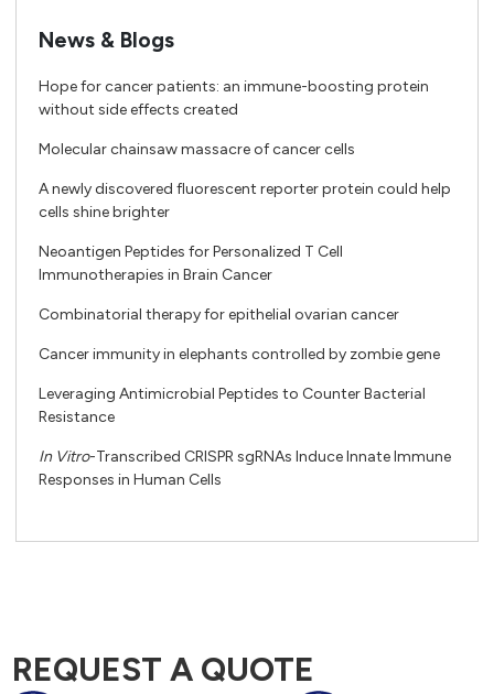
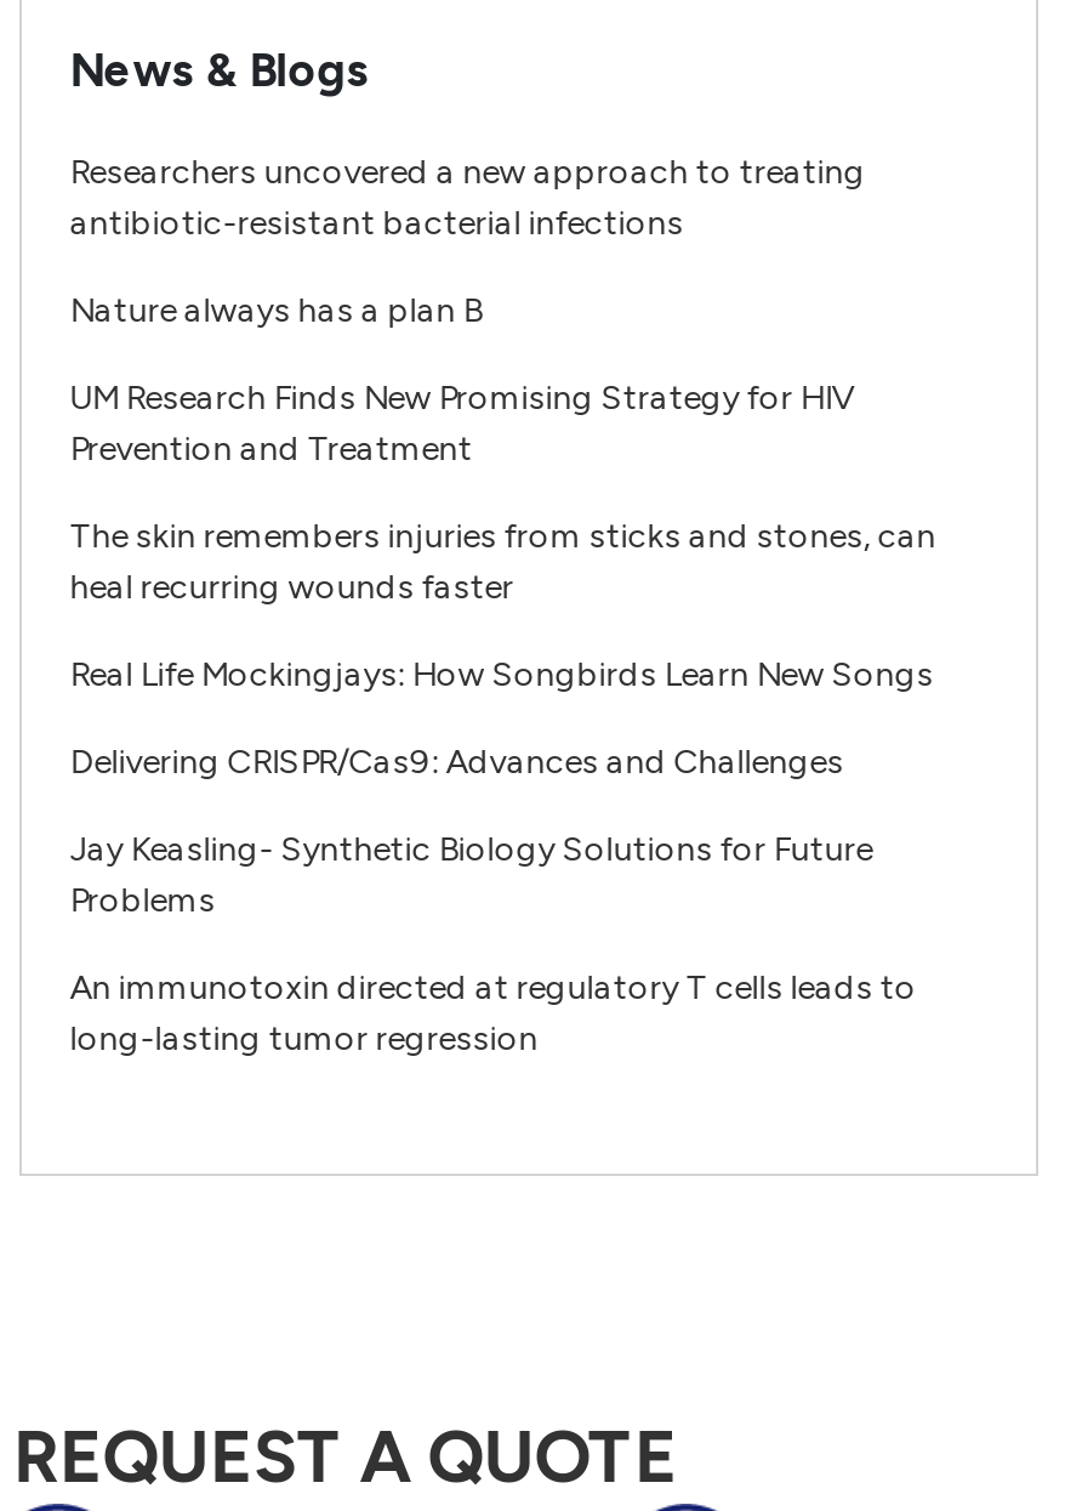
[38,77,429,119] Hope for cancer patients: an immune-boosting protein | without side effects created -> [70,152,865,244] Researchers uncovered a new approach to treating | antibiotic-resistant bacterial infections
[38,140,355,159] Molecular chainsaw massacre of cancer cells -> [70,290,482,331] Nature always has a plan B
[38,180,451,221] A newly discovered fluorescent reporter protein could help | cells shine brighter -> [70,377,856,470] UM Research Finds New Promising Strategy for HIV | Prevention and Treatment
[38,242,343,284] Neoantigen Peptides for Personalized T Cell | Immunotherapies in Brain Cancer -> [70,516,936,608] The skin remembers injuries from sticks and stones, can | heal recurring wounds faster
[38,305,399,324] Combinatorial therapy for epithelial ovarian cancer -> [70,654,933,695] Real Life Mockingjays: How Songbirds Learn New Songs
[38,345,440,364] Cancer immunity in elephants controlled by zombie gene -> [70,742,844,783] Delivering CRISPR/Cas9: Advances and Challenges
[38,384,425,426] Leveraging Antimicrobial Peptides to Counter Bacterial | Resistance -> [70,829,873,921] Jay Keasling- Synthetic Biology Solutions for Future | Problems
[38,447,451,489] In Vitro-Transcribed CRISPR sgRNAs Induce Innate Immune | Responses in Human Cells -> [70,967,916,1060] An immunotoxin directed at regulatory T cells leads to | long-lasting tumor regression

